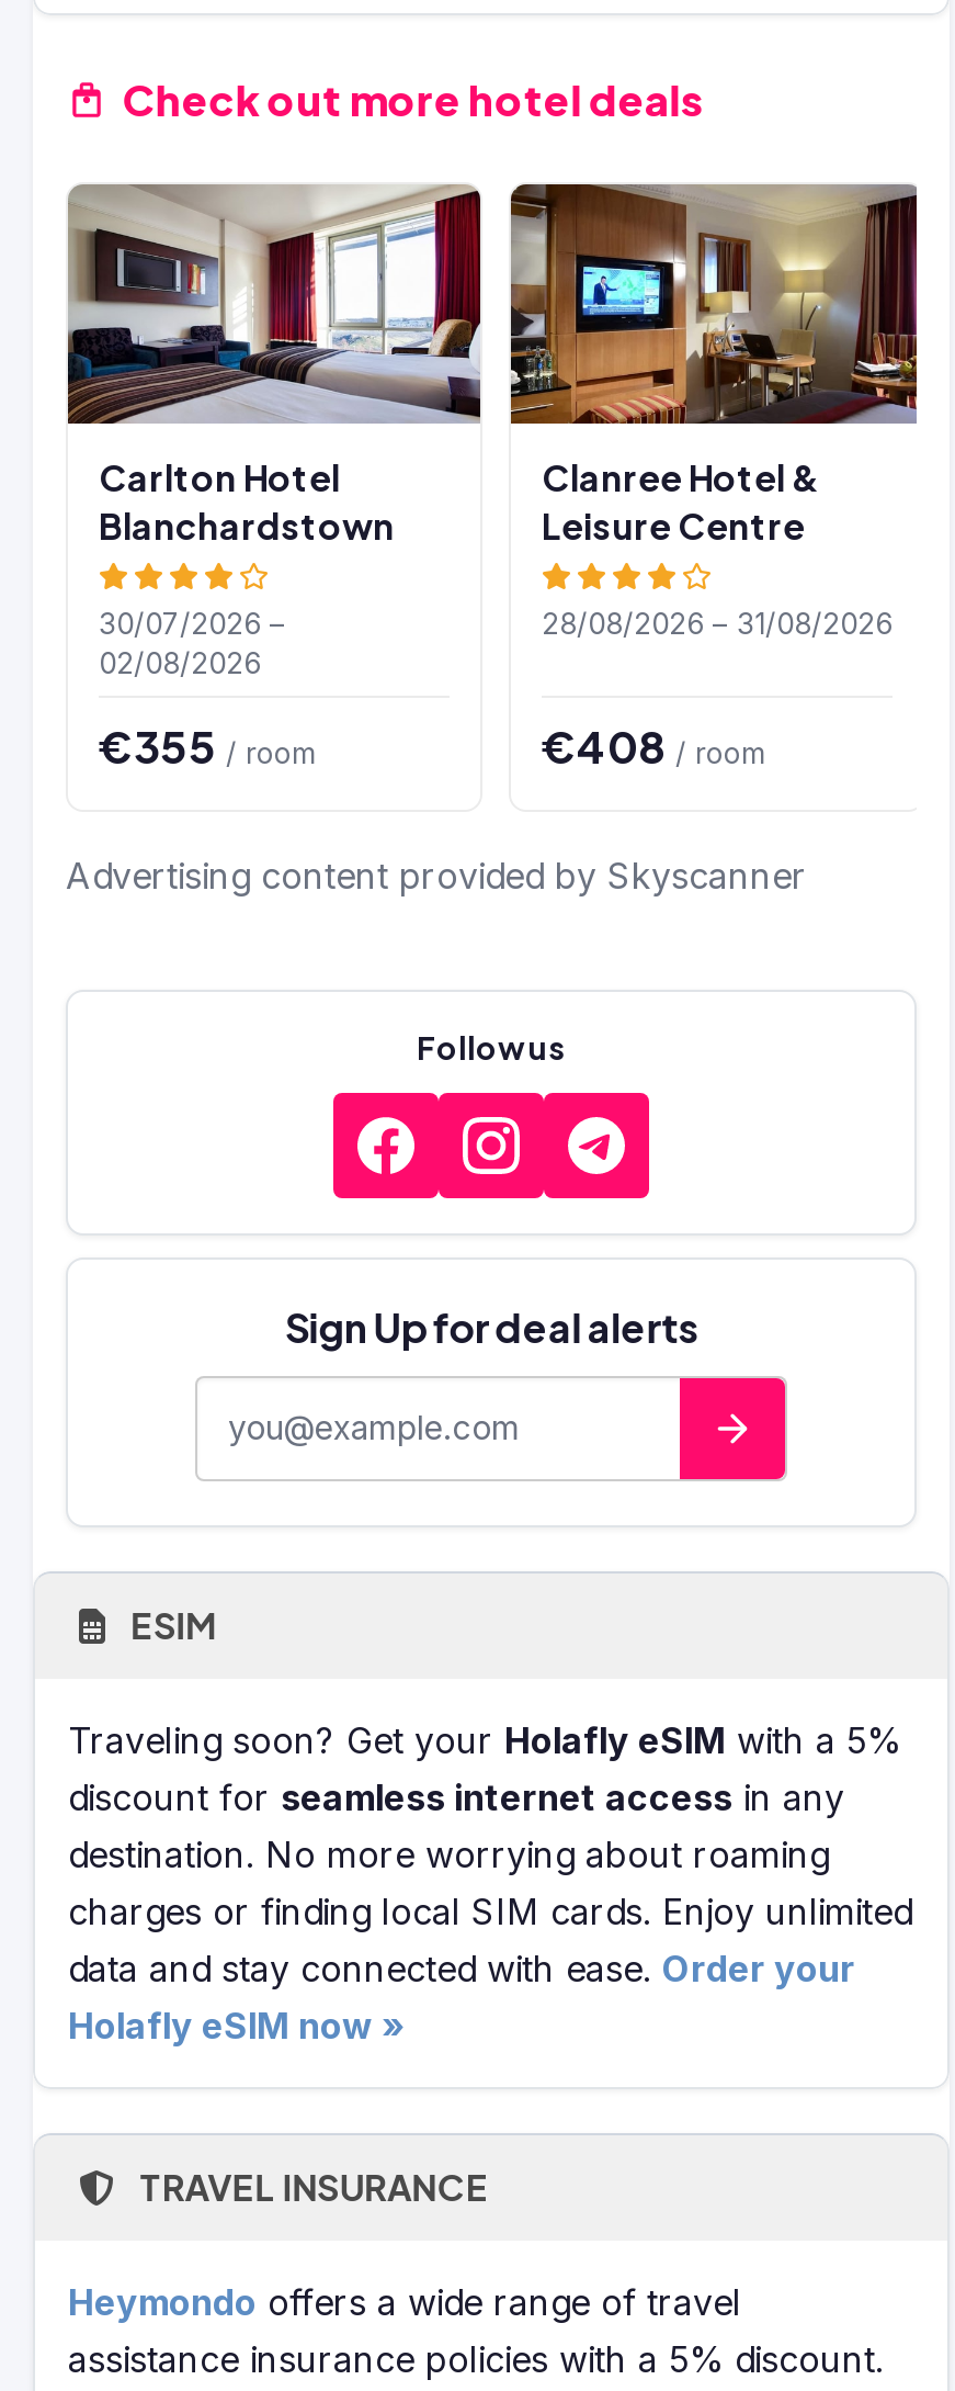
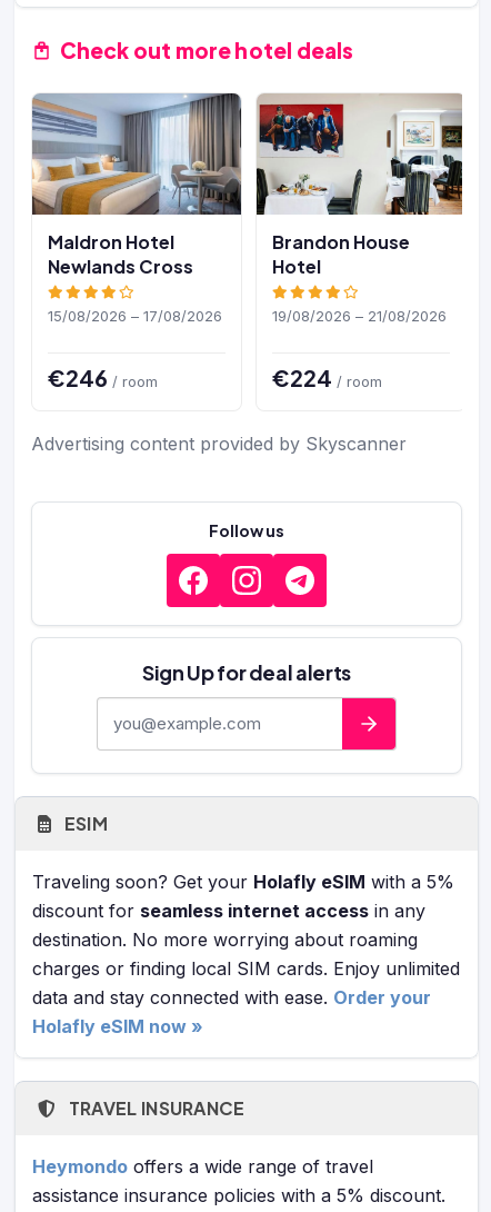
[66,184,482,549] [image] | Carlton Hotel | Blanchardstown -> [31,93,242,278] [image] | Maldron Hotel | Newlands Cross
[509,184,919,549] [image] | Clanree Hotel & | Leisure Centre -> [255,93,463,278] [image] | Brandon House | Hotel
[99,606,285,681] 30/07/2026 – | 02/08/2026 -> [48,307,222,325] 15/08/2026 – 17/08/2026
[542,606,893,641] 28/08/2026 – 31/08/2026 -> [272,307,447,325] 19/08/2026 – 21/08/2026
[99,718,316,773] €355 / room -> [48,364,158,392] €246 / room
[542,718,765,773] €408 / room -> [272,364,382,392] €224 / room

